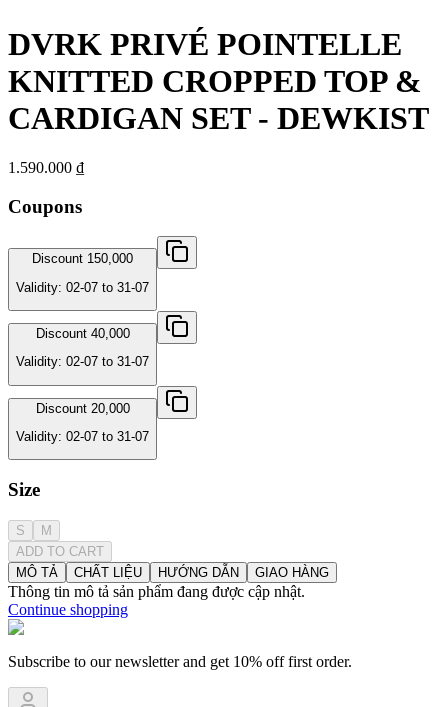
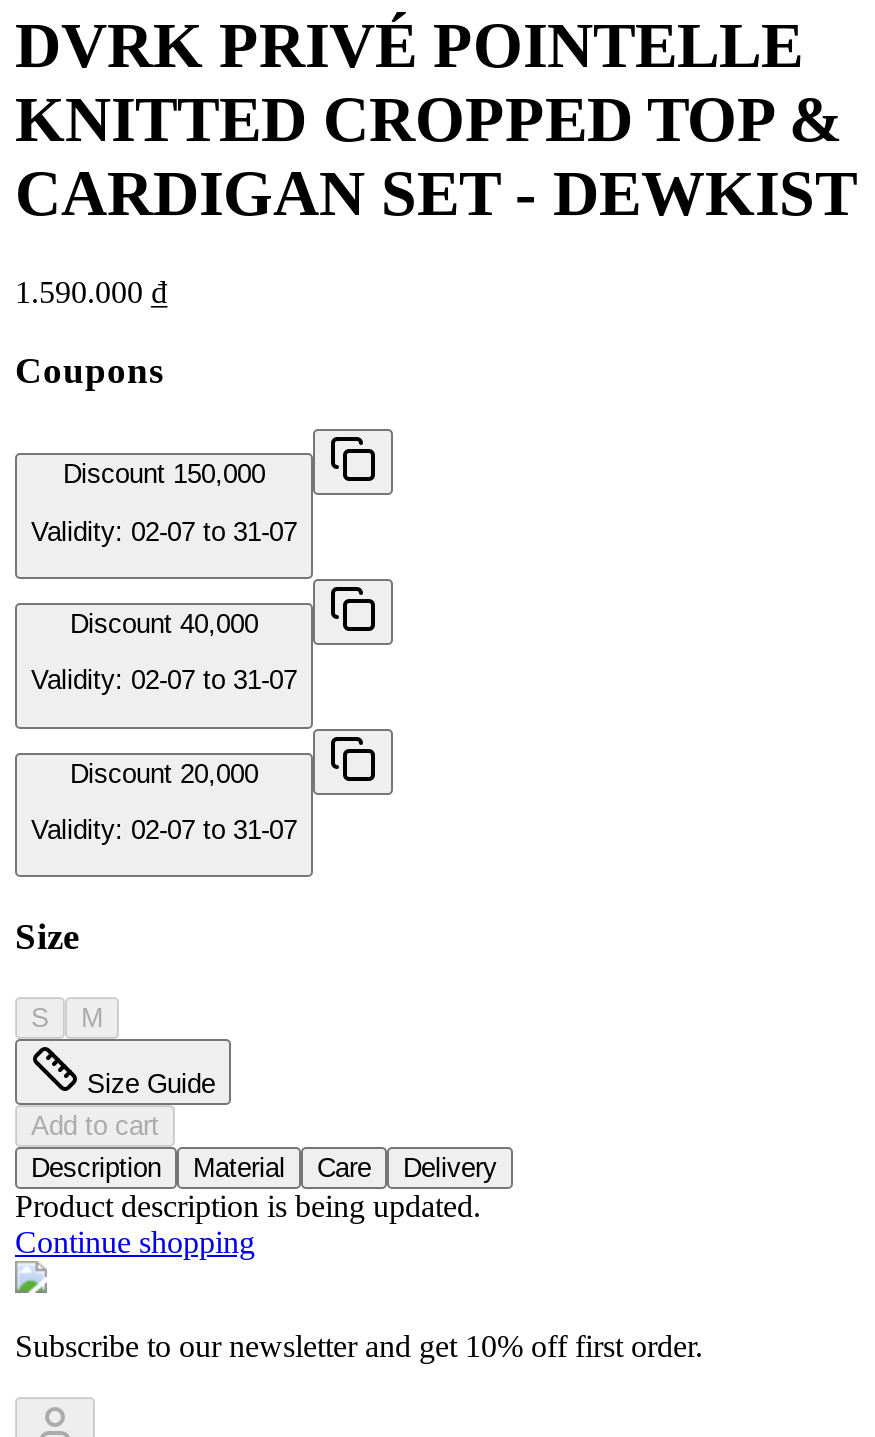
[8,544,329,600] ADD TO CART | MÔ TẢ | CHẤT LIỆU | HƯỚNG DẪN | GIAO HÀNG | Thông tin mô tả sản phẩm đang được cập nhật. -> [15,1068,497,1222] Size Guide | Add to cart | Description | Material | Care | Delivery | Product description is being updated.

